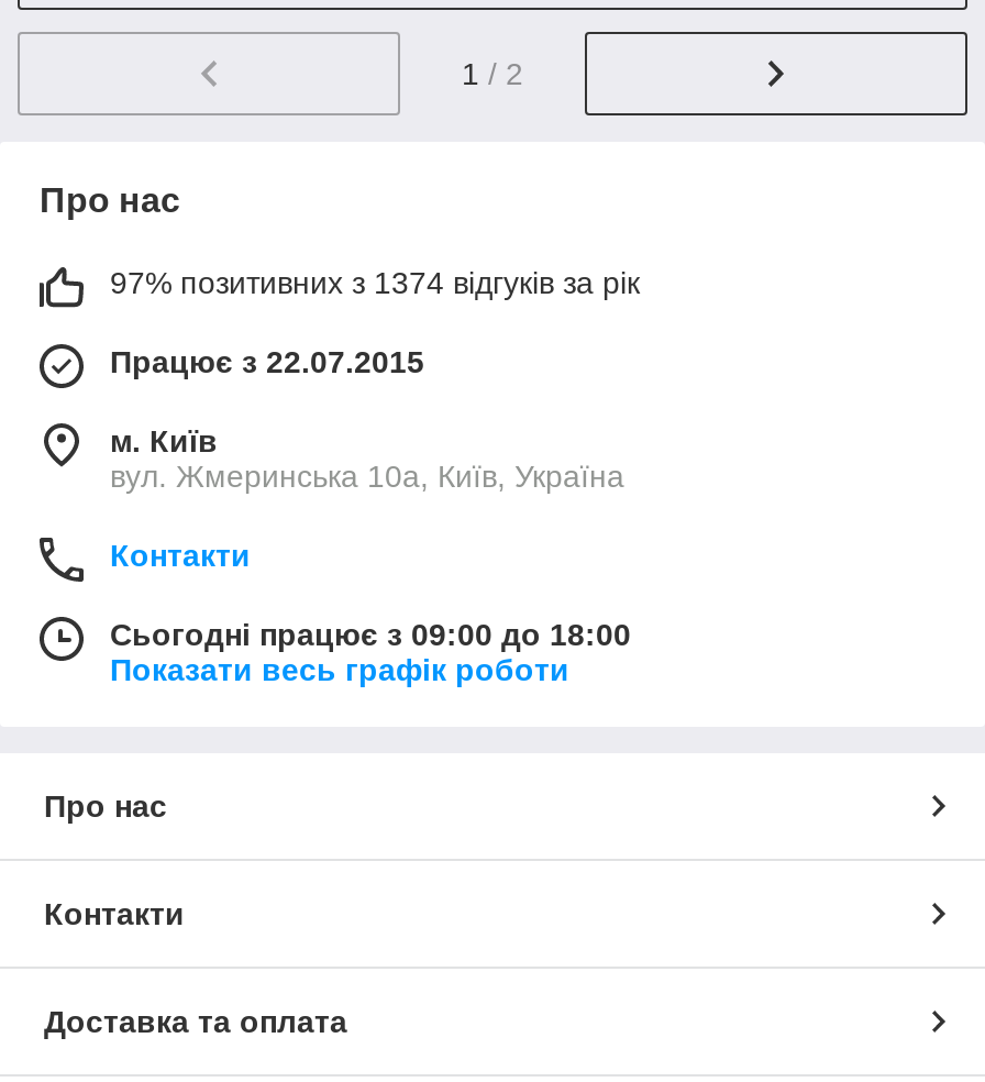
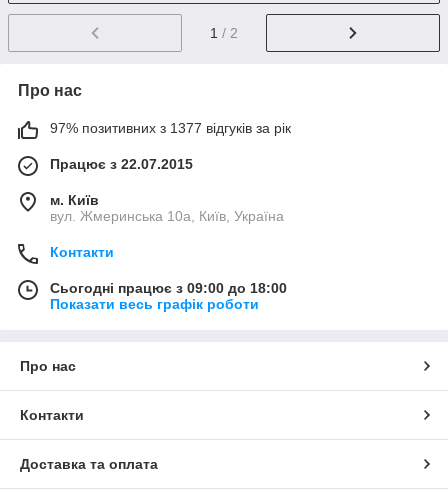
[110,265,640,300] 97% позитивних з 1374 відгуків за рік -> [50,120,291,136] 97% позитивних з 1377 відгуків за рік

